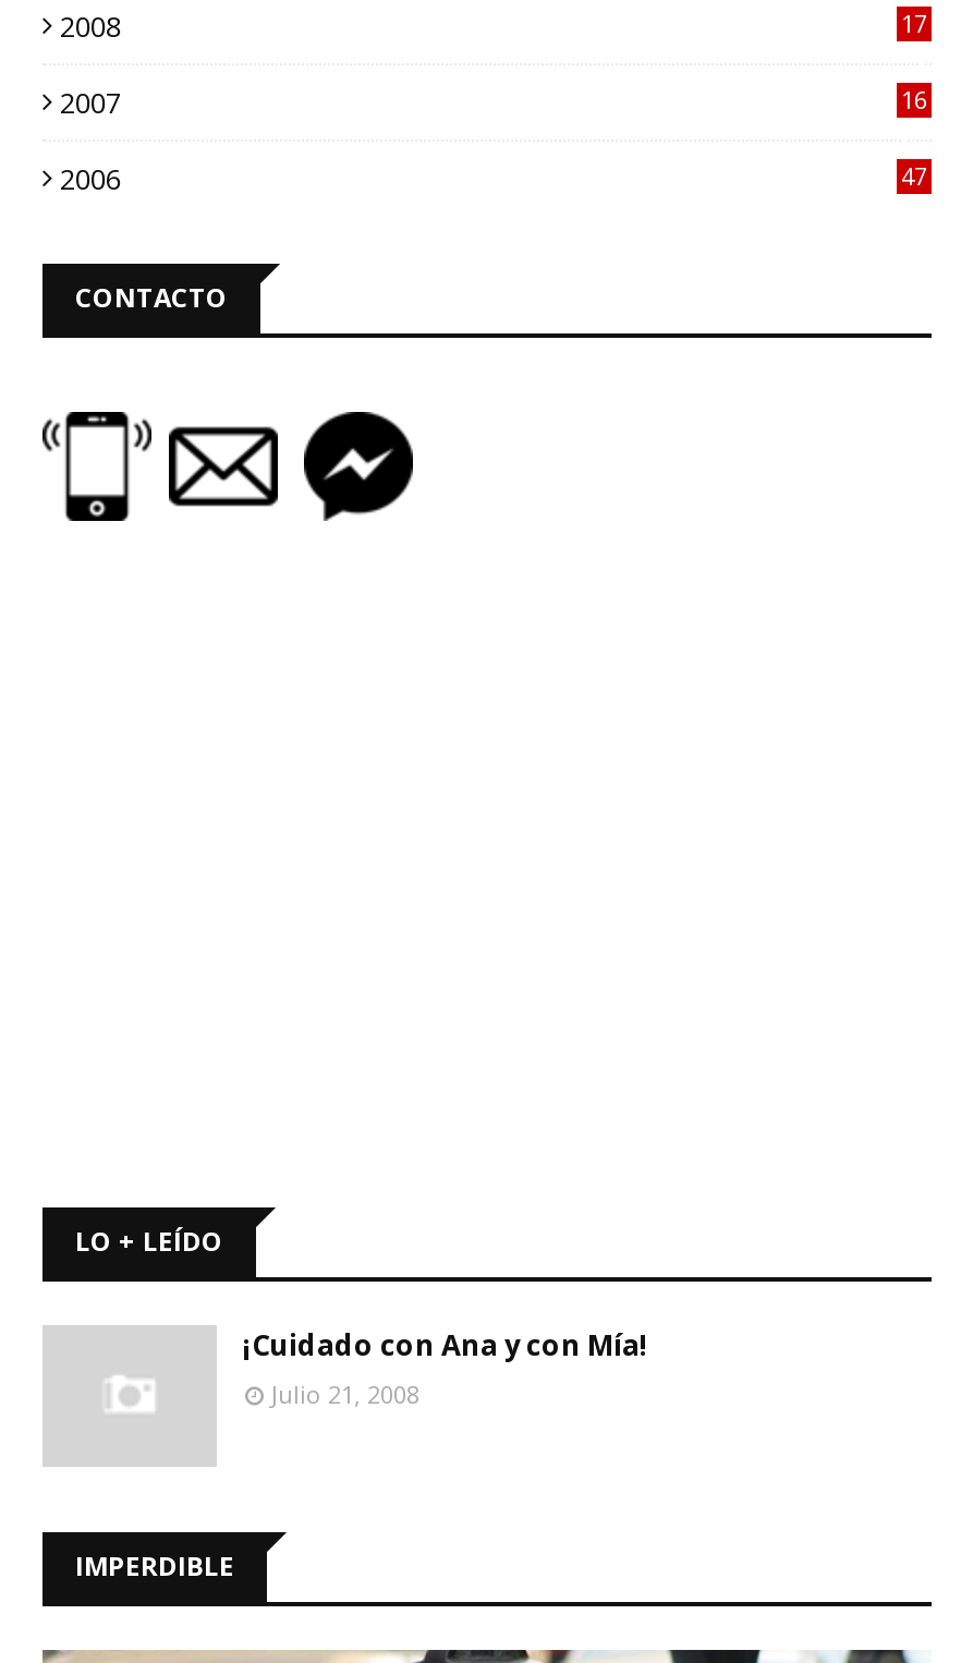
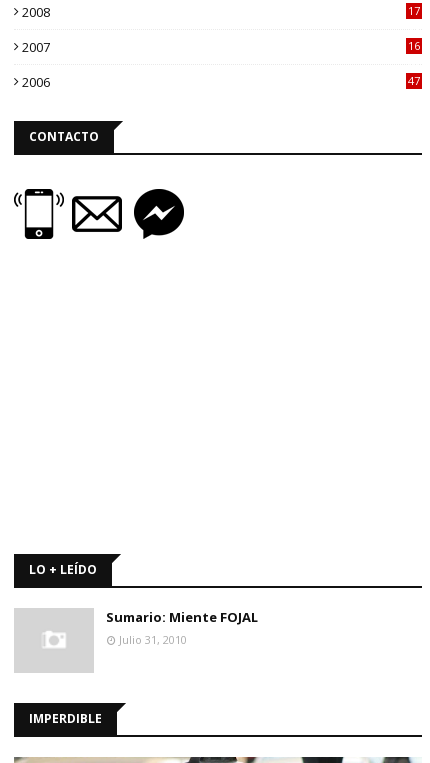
[243,1325,648,1410] ¡Cuidado con Ana y con Mía! | Julio 21, 2008 -> [106,608,258,647] Sumario: Miente FOJAL | Julio 31, 2010

